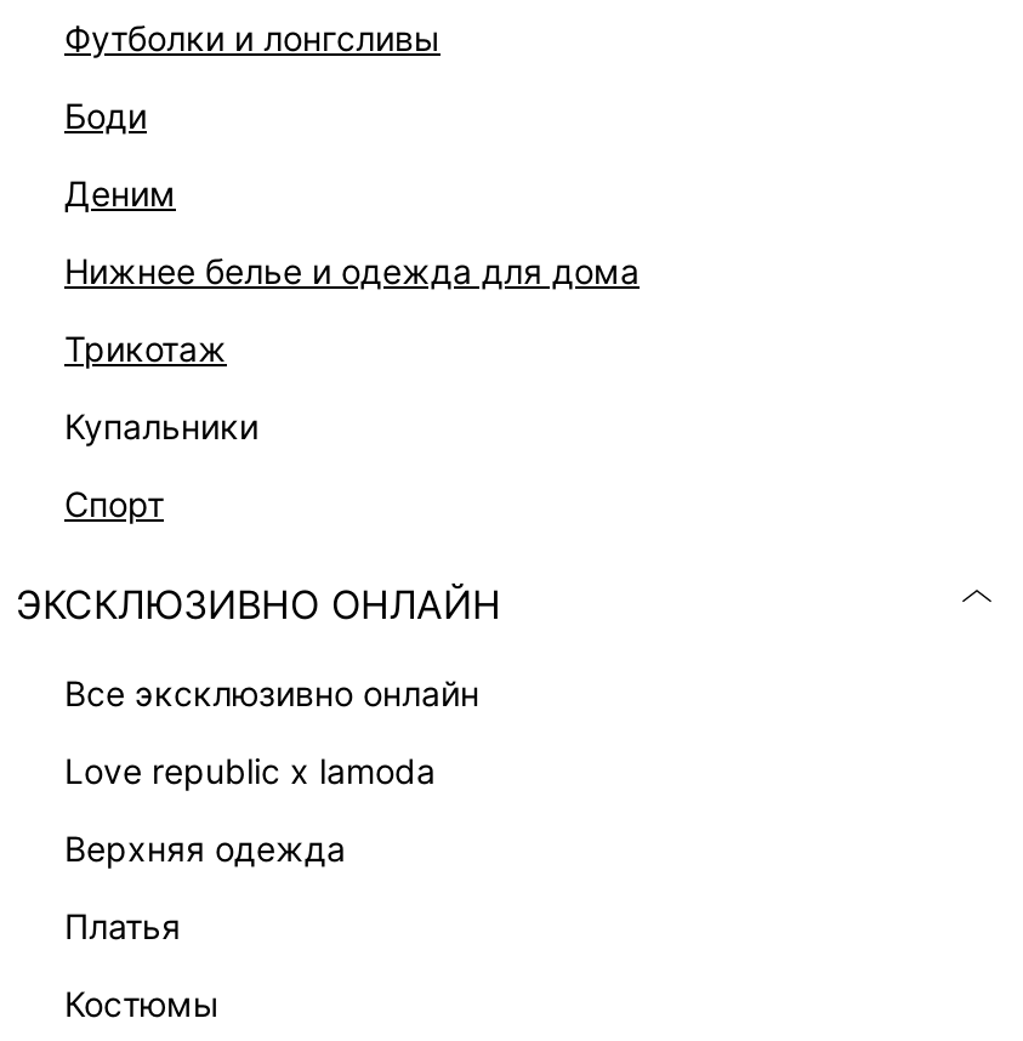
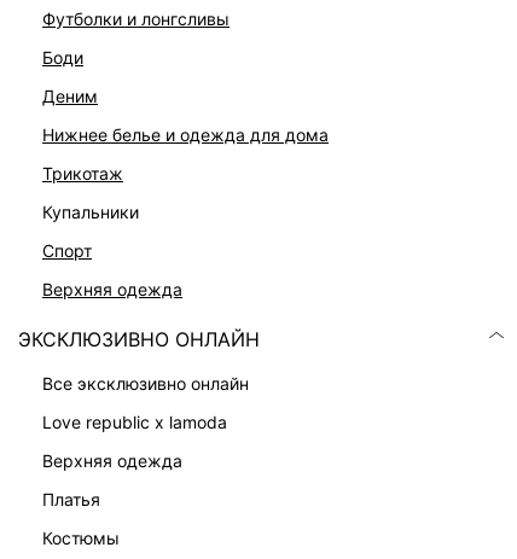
none -> [53,279,182,299] верхняя одежда

